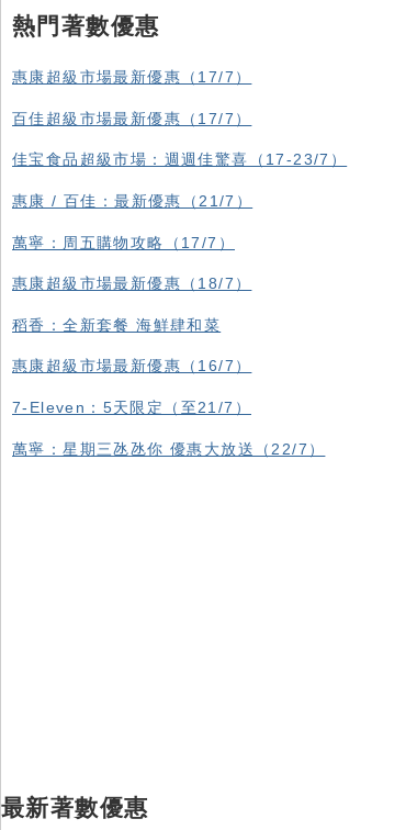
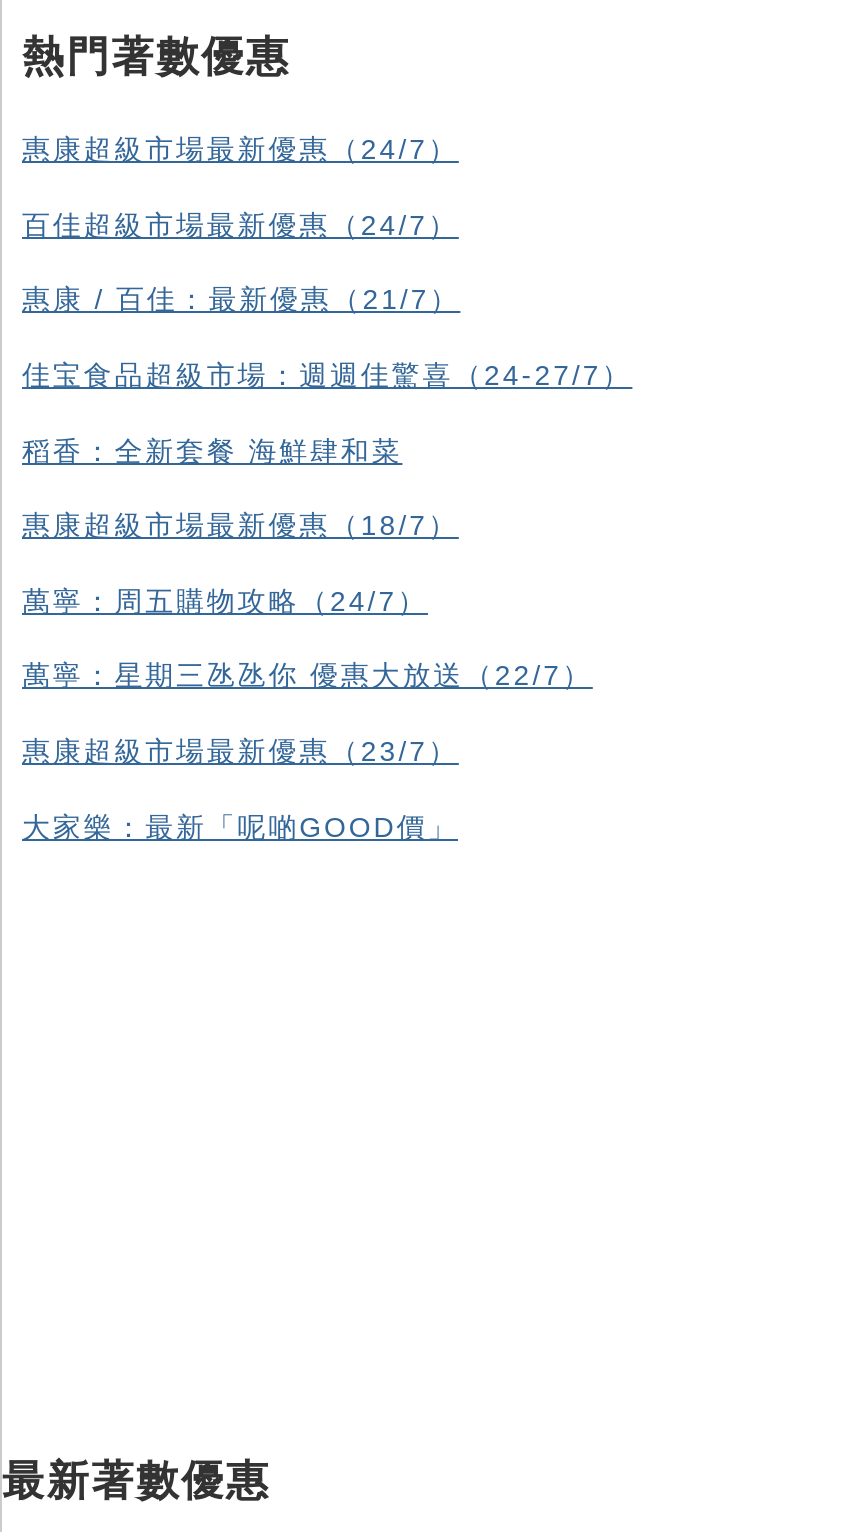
[12,68,347,168] 惠康超級市場最新優惠（17/7） | 百佳超級市場最新優惠（17/7） | 佳宝食品超級市場：週週佳驚喜（17-23/7） -> [22,133,459,241] 惠康超級市場最新優惠（24/7） | 百佳超級市場最新優惠（24/7）
moved [12,192,253,210] -> [22,284,460,316]: 惠康 / 百佳：最新優惠（21/7）
[12,233,235,251] 萬寧：周五購物攻略（17/7） -> [22,359,632,391] 佳宝食品超級市場：週週佳驚喜（24-27/7）
moved [12,316,221,334] -> [22,434,402,466]: 稻香：全新套餐 海鮮肆和菜
[12,357,252,416] 惠康超級市場最新優惠（16/7） | 7-Eleven：5天限定（至21/7） -> [22,585,428,617] 萬寧：周五購物攻略（24/7）
moved [12,440,325,457] -> [22,660,593,692]: 萬寧：星期三氹氹你 優惠大放送（22/7）
none -> [22,735,459,842] 惠康超級市場最新優惠（23/7） | 大家樂：最新「呢啲GOOD價」

